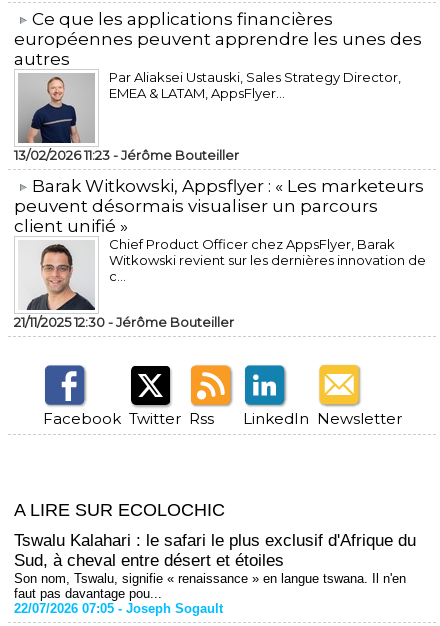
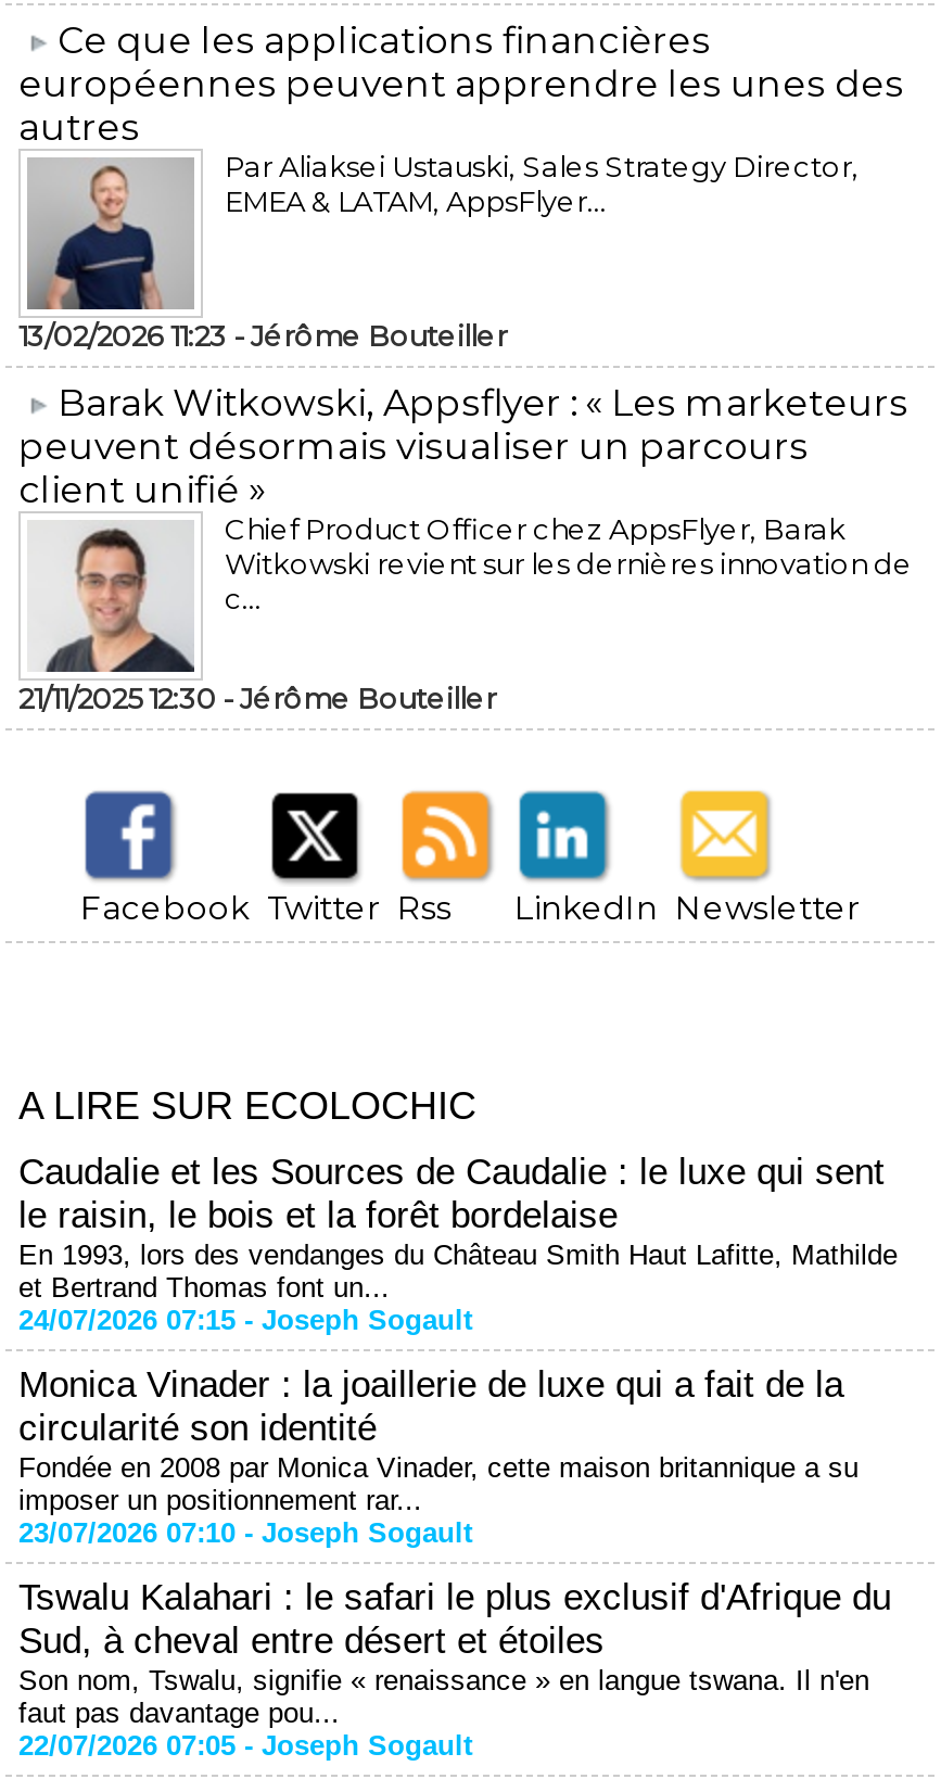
none -> [18,1152,898,1549] Caudalie et les Sources de Caudalie : le luxe qui sent | le raisin, le bois et la forêt bordelaise | En 1993, lors des vendanges du Château Smith Haut Lafitte, Mathilde | et Bertrand Thomas font un... | 24/07/2026 07:15 - Joseph Sogault | Monica Vinader : la joaillerie de luxe qui a fait de la | circularité son identité | Fondée en 2008 par Monica Vinader, cette maison britannique a su | imposer un positionnement rar... | 23/07/2026 07:10 - Joseph Sogault

